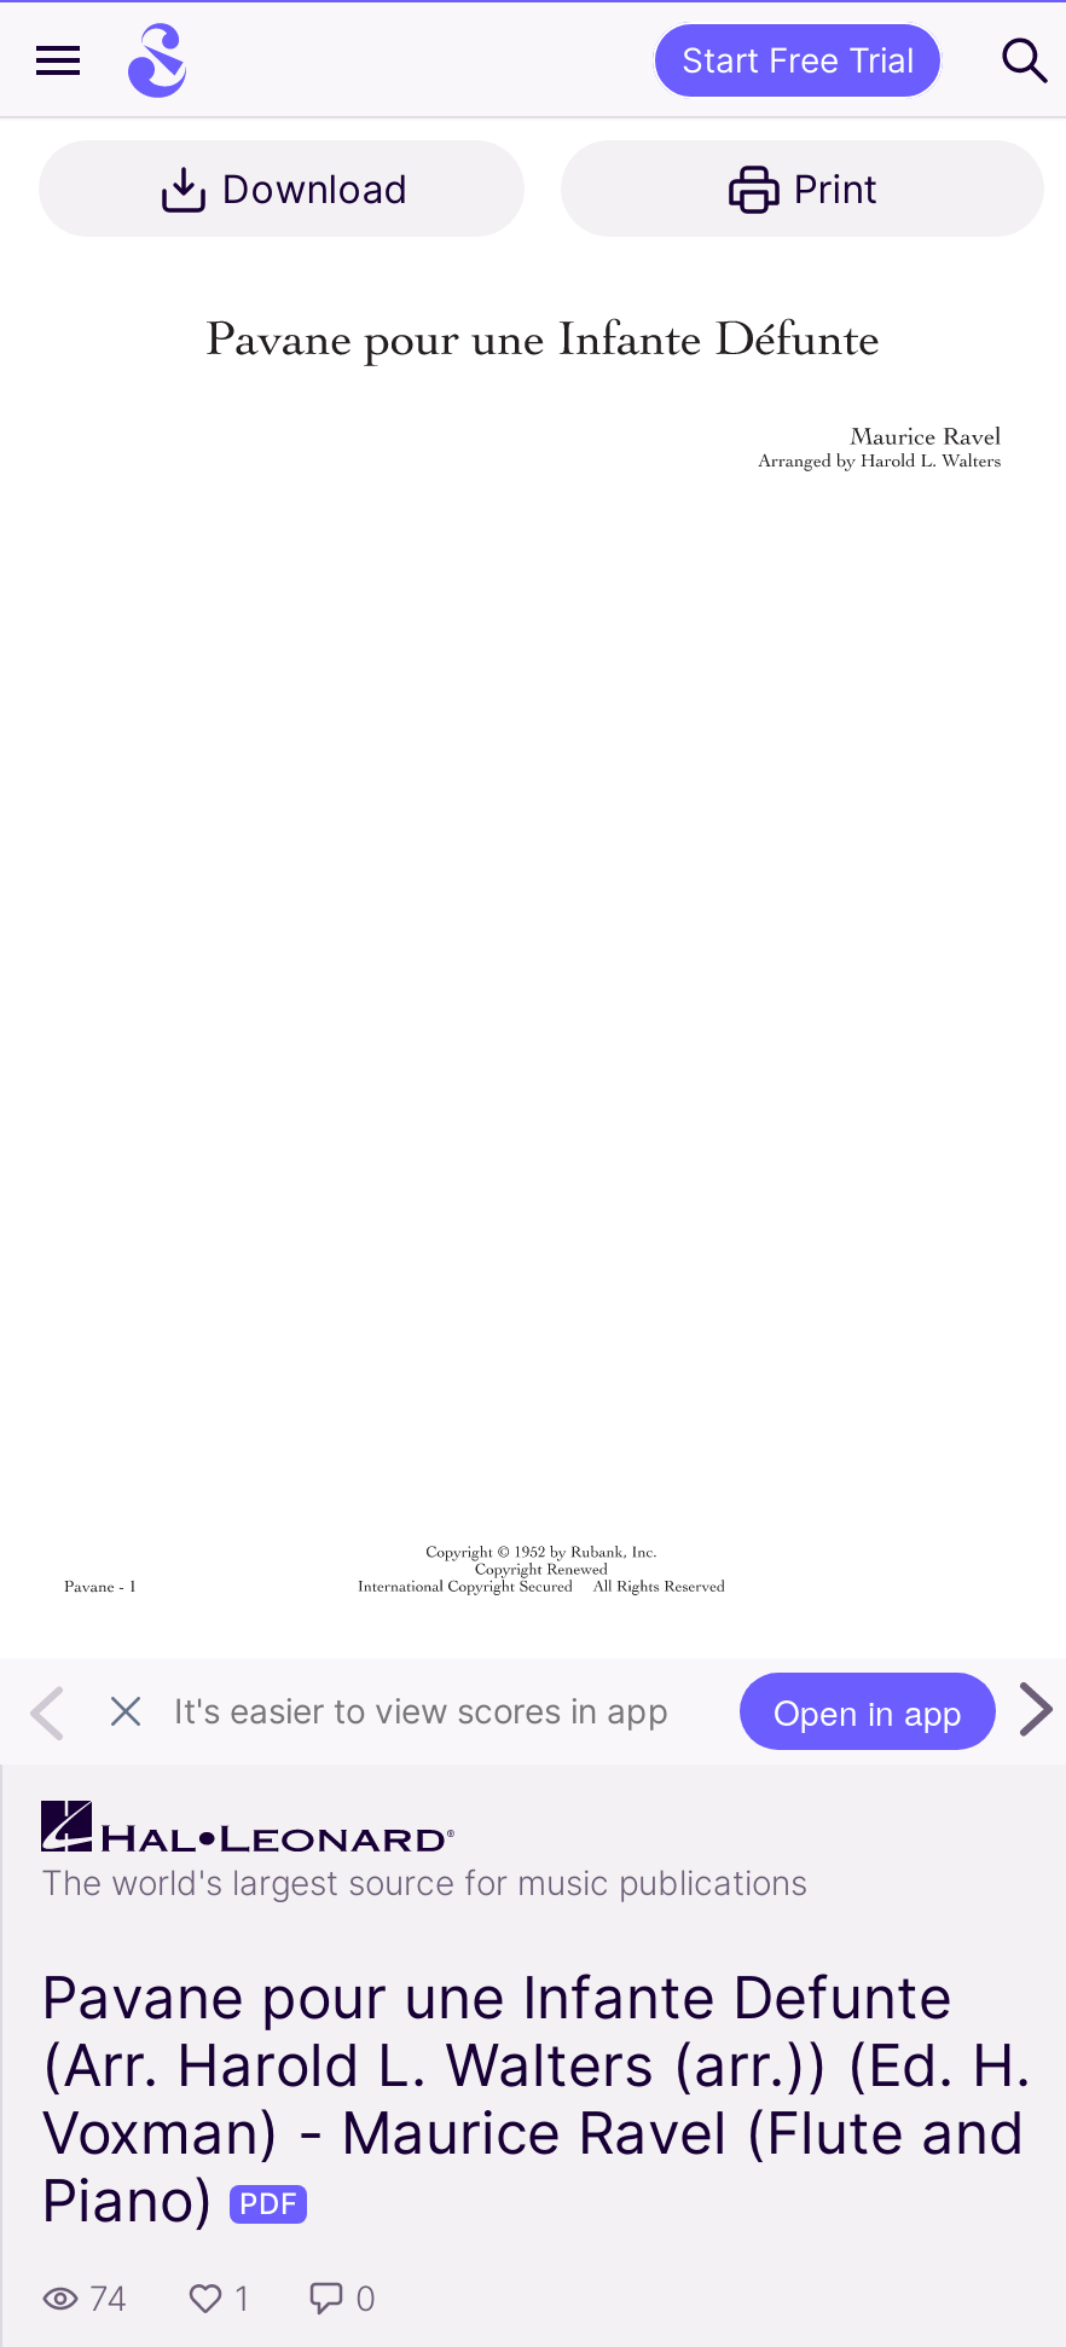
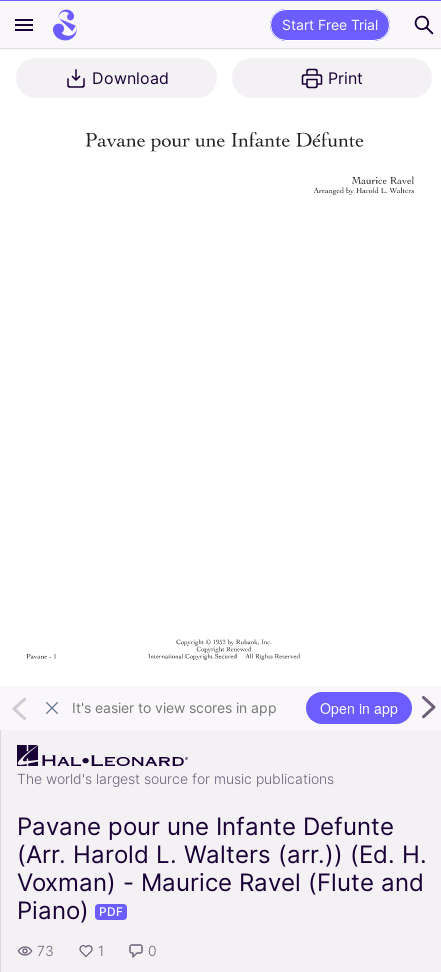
[89,2278,128,2319] 74 -> [37,942,54,959] 73

